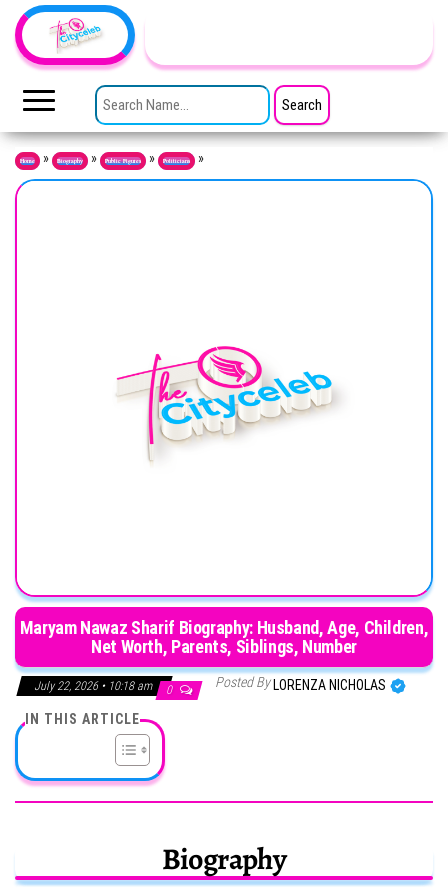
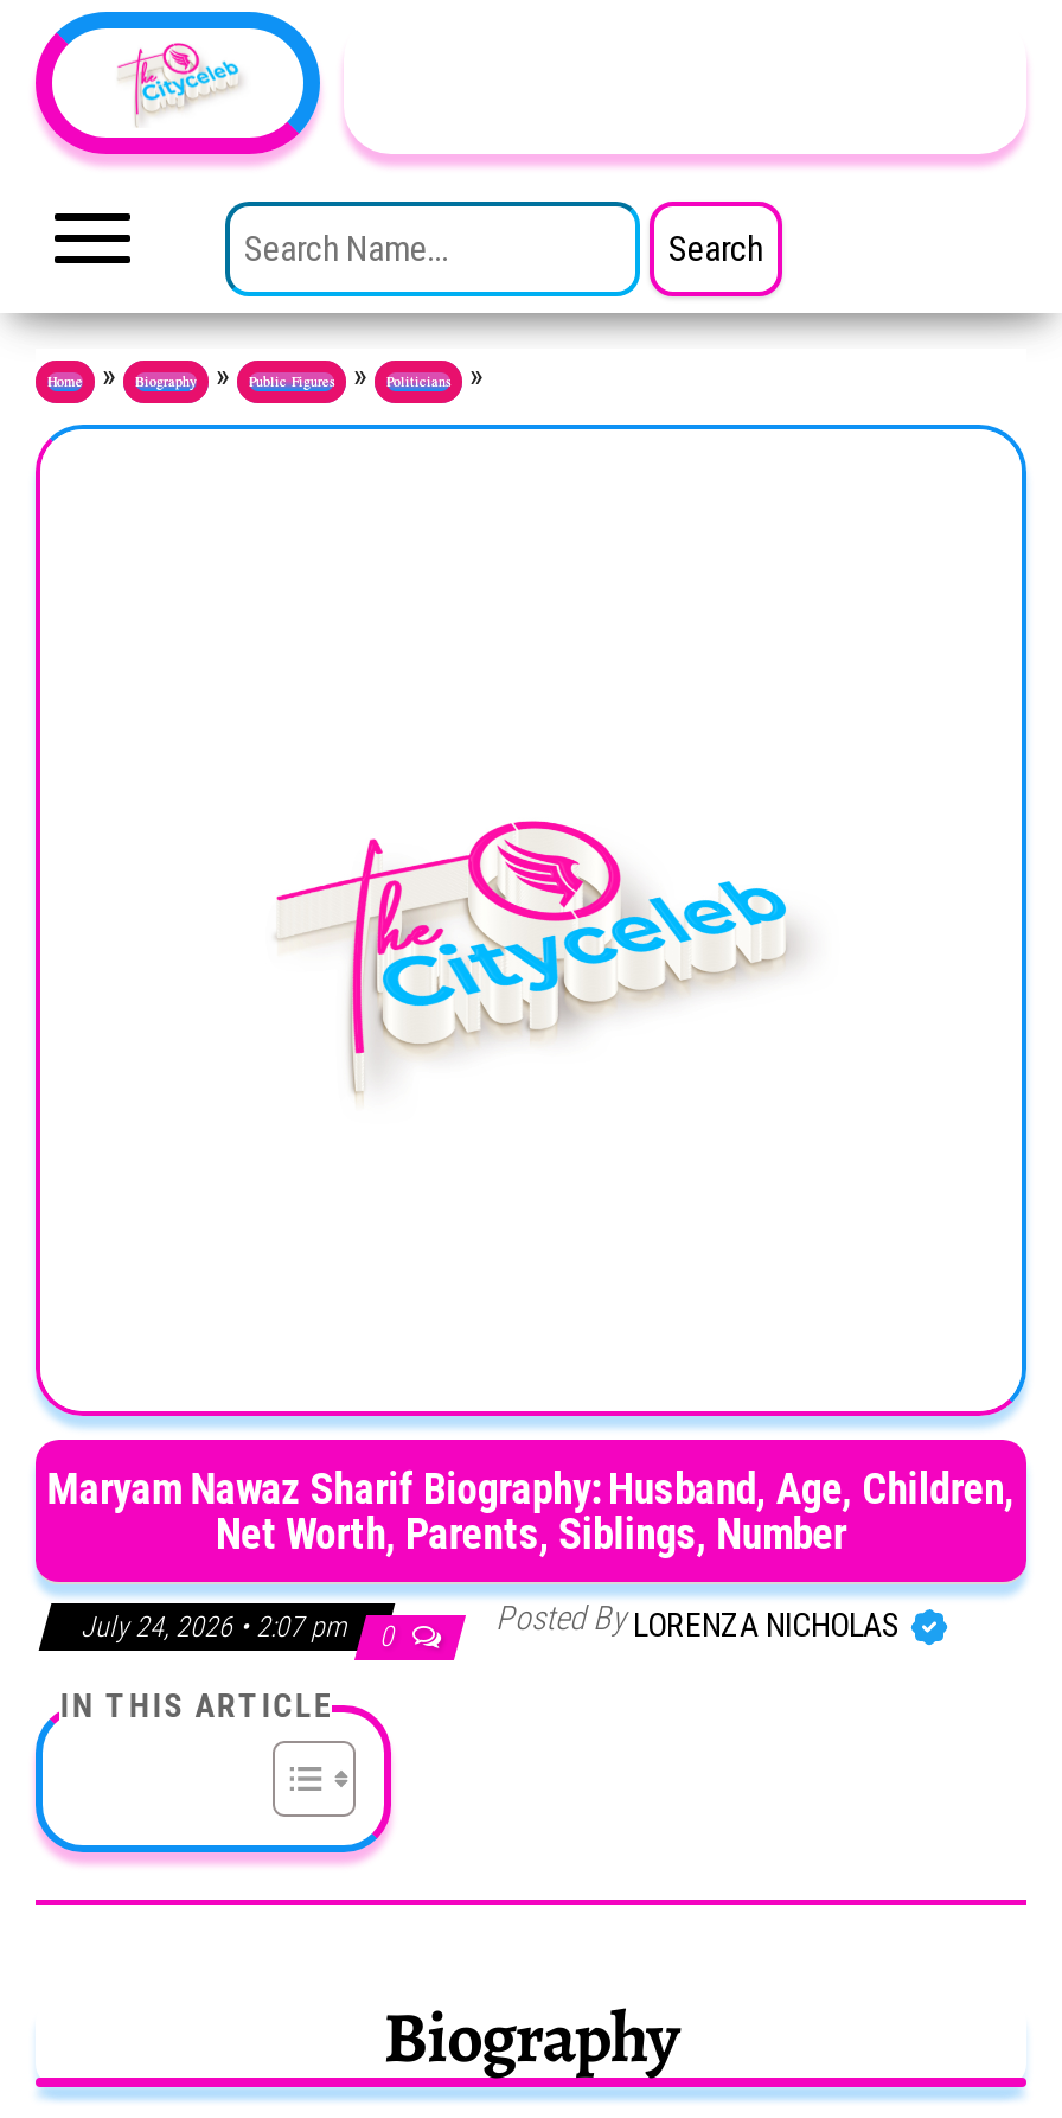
[34,679,175,697] July 22, 2026 • 10:18 am 0 -> [81,1610,401,1653] July 24, 2026 • 2:07 pm 0

